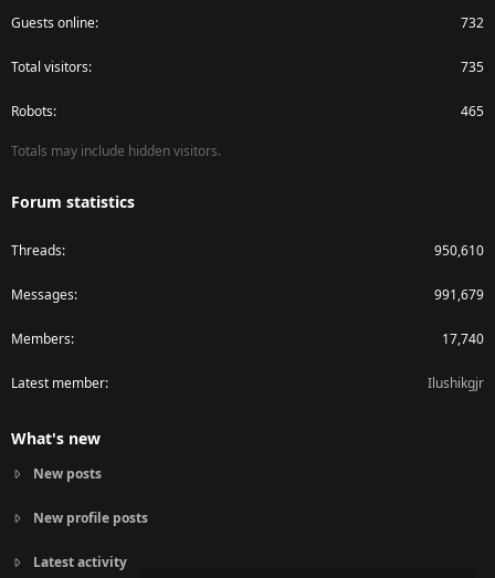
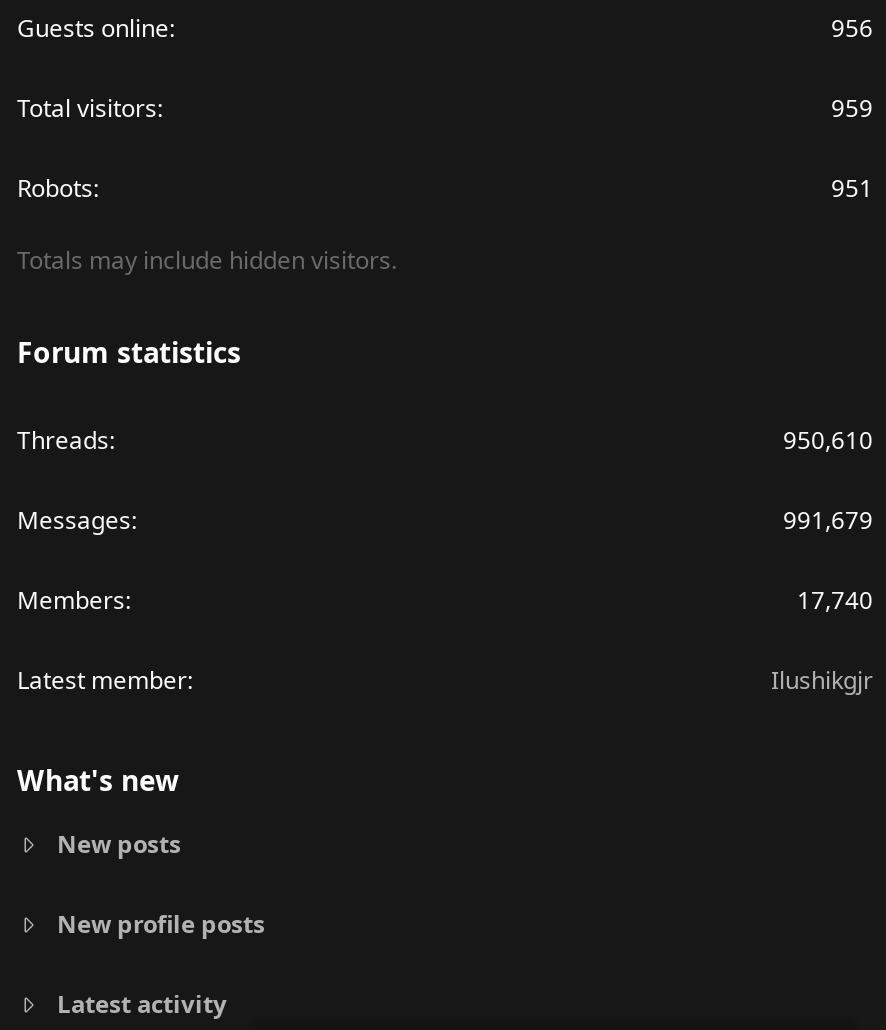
[461,13,484,32] 732 -> [831,11,873,45] 956
[461,58,484,76] 735 -> [831,91,873,125] 959
[461,102,484,121] 465 -> [831,171,873,205] 951

